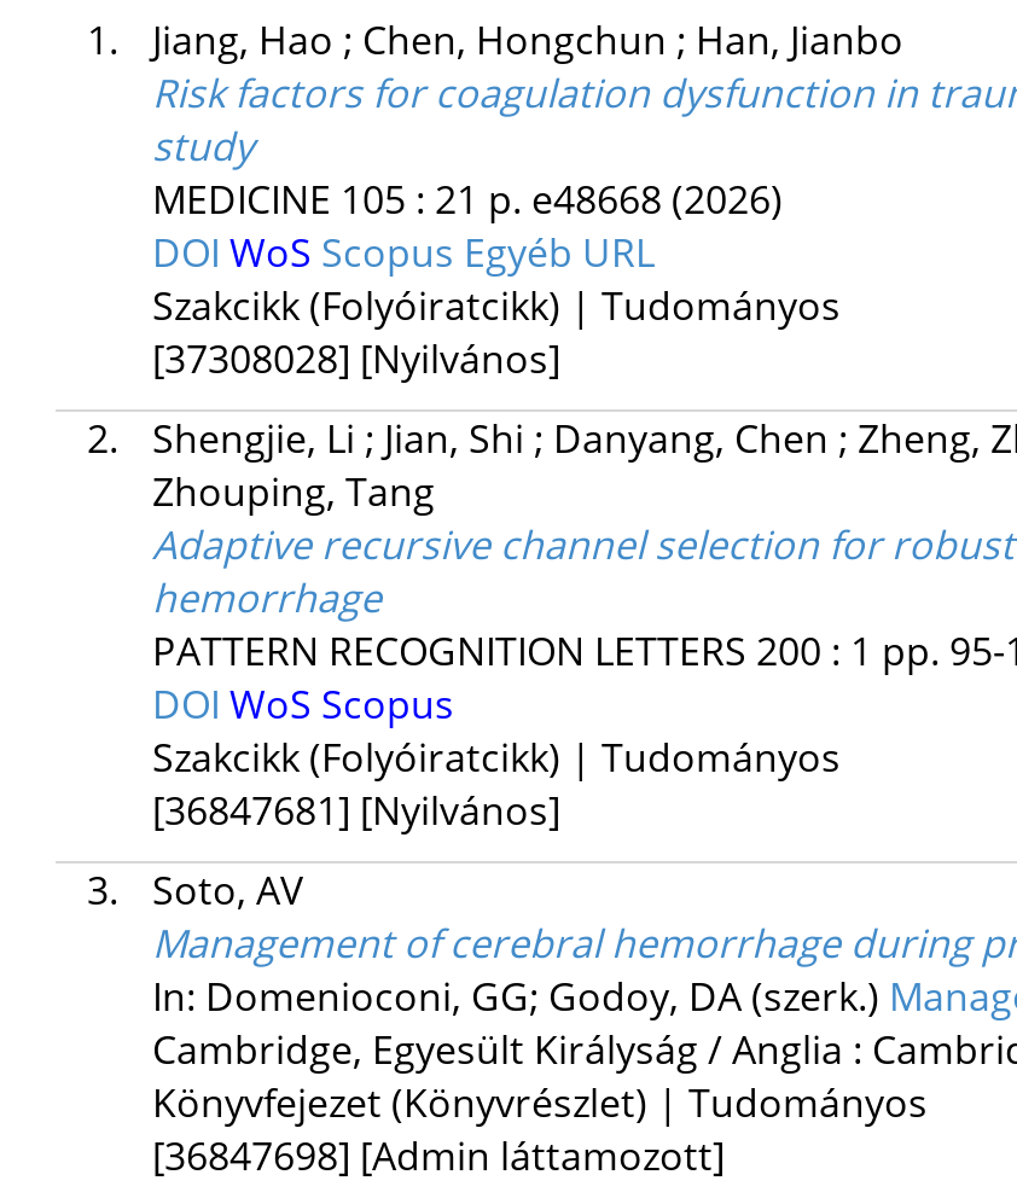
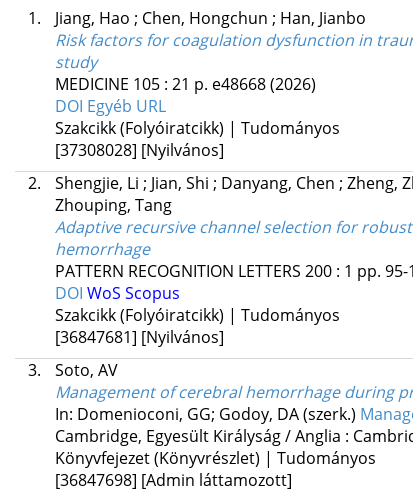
[152,227,654,280] DOI WoS Scopus Egyéb URL -> [55,95,166,117] DOI Egyéb URL

